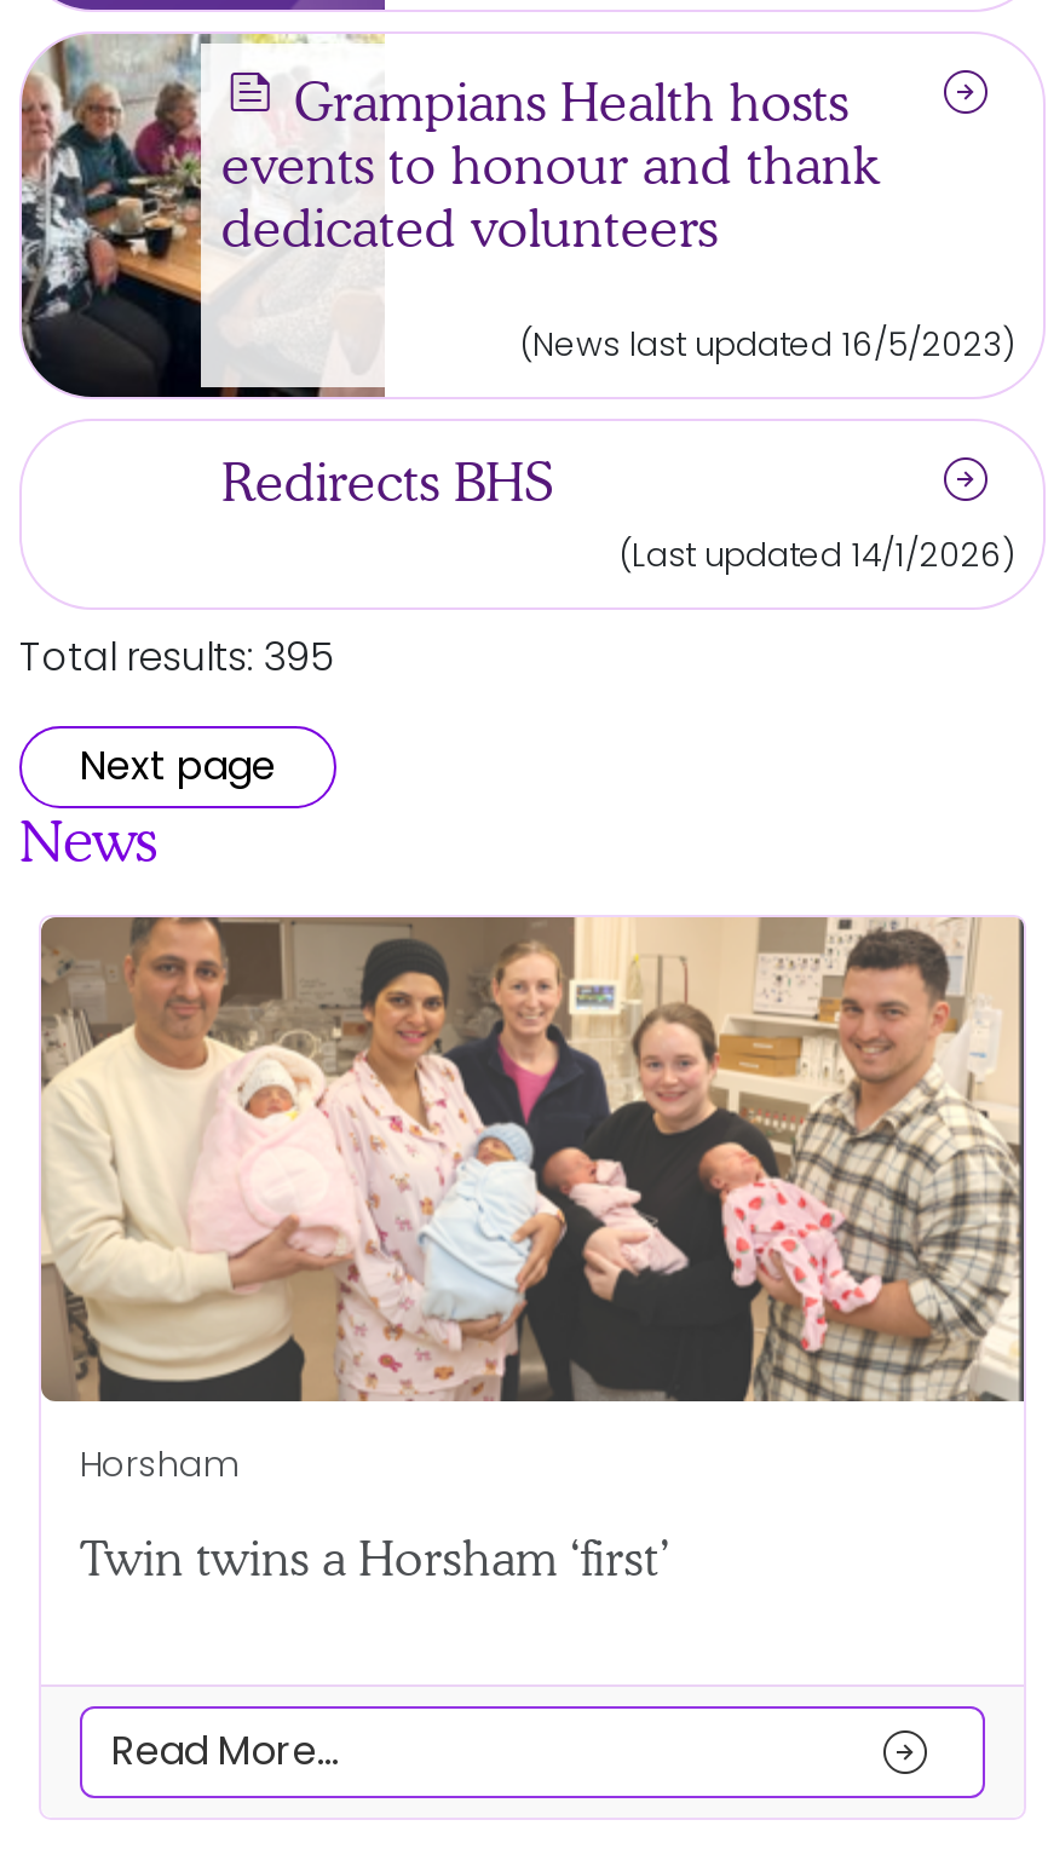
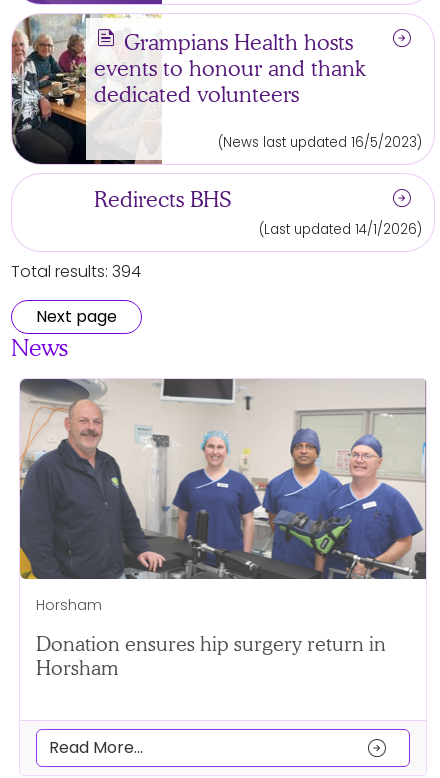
[19,629,334,685] Total results: 395 -> [11,260,141,283] Total results: 394
[39,917,1024,1404] [image] -> [19,379,426,580] [image]
[80,1530,670,1588] Twin twins a Horsham ‘first’ -> [36,632,386,680] Donation ensures hip surgery return in | Horsham

